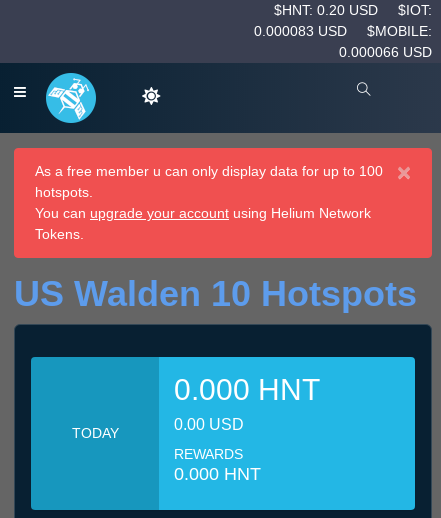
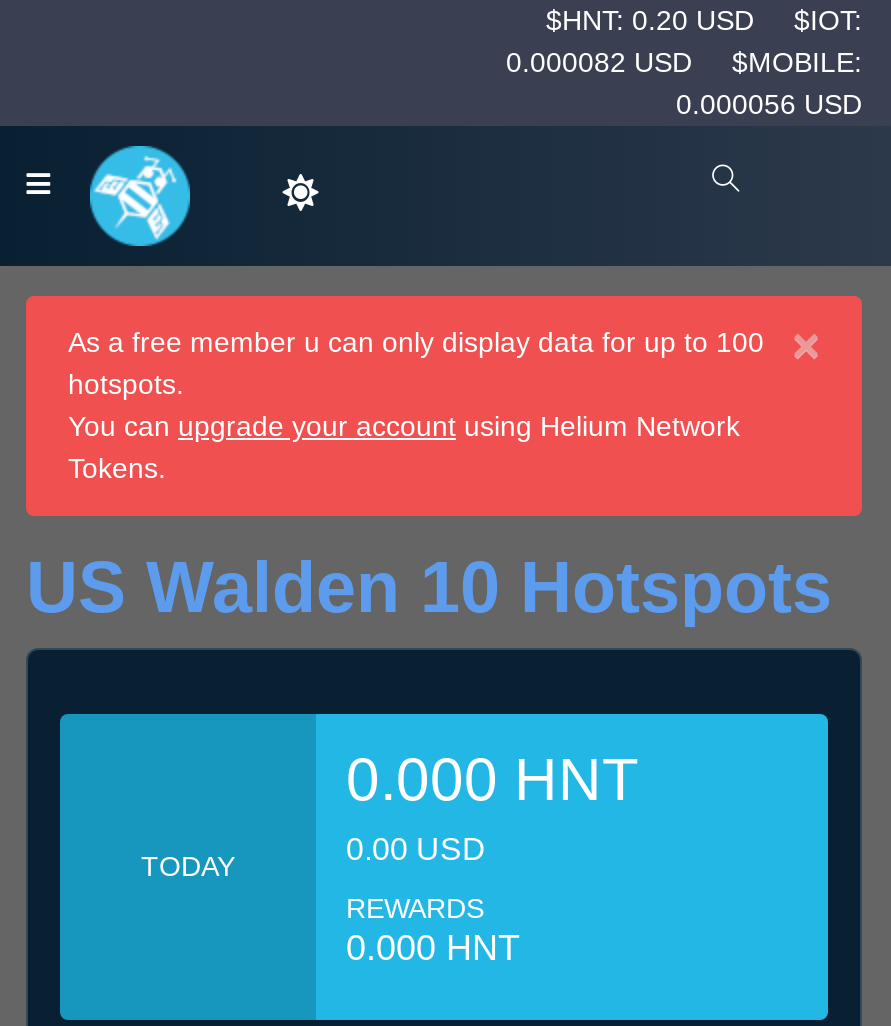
[254,23,432,39] 0.000083 USD $MOBILE: -> [506,46,862,78] 0.000082 USD $MOBILE:
[339,44,432,60] 0.000066 USD -> [676,88,862,120] 0.000056 USD

